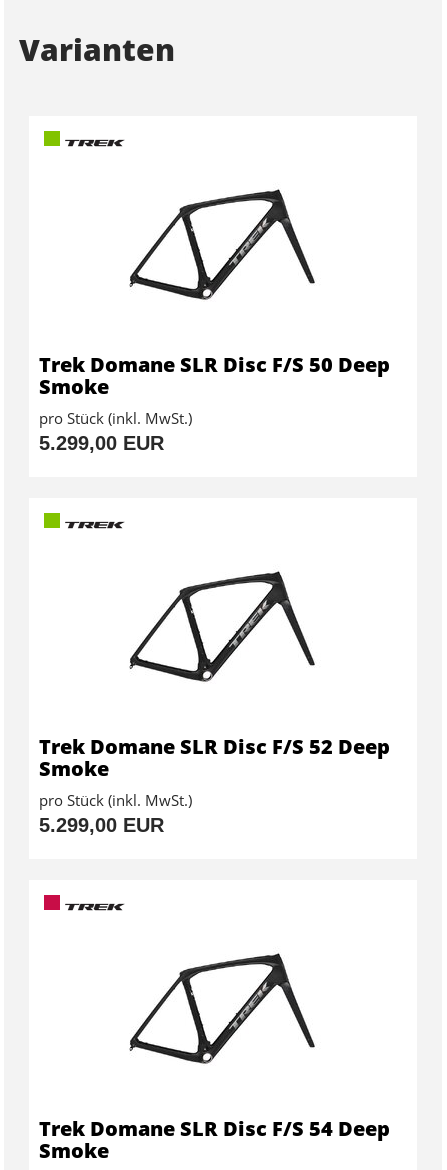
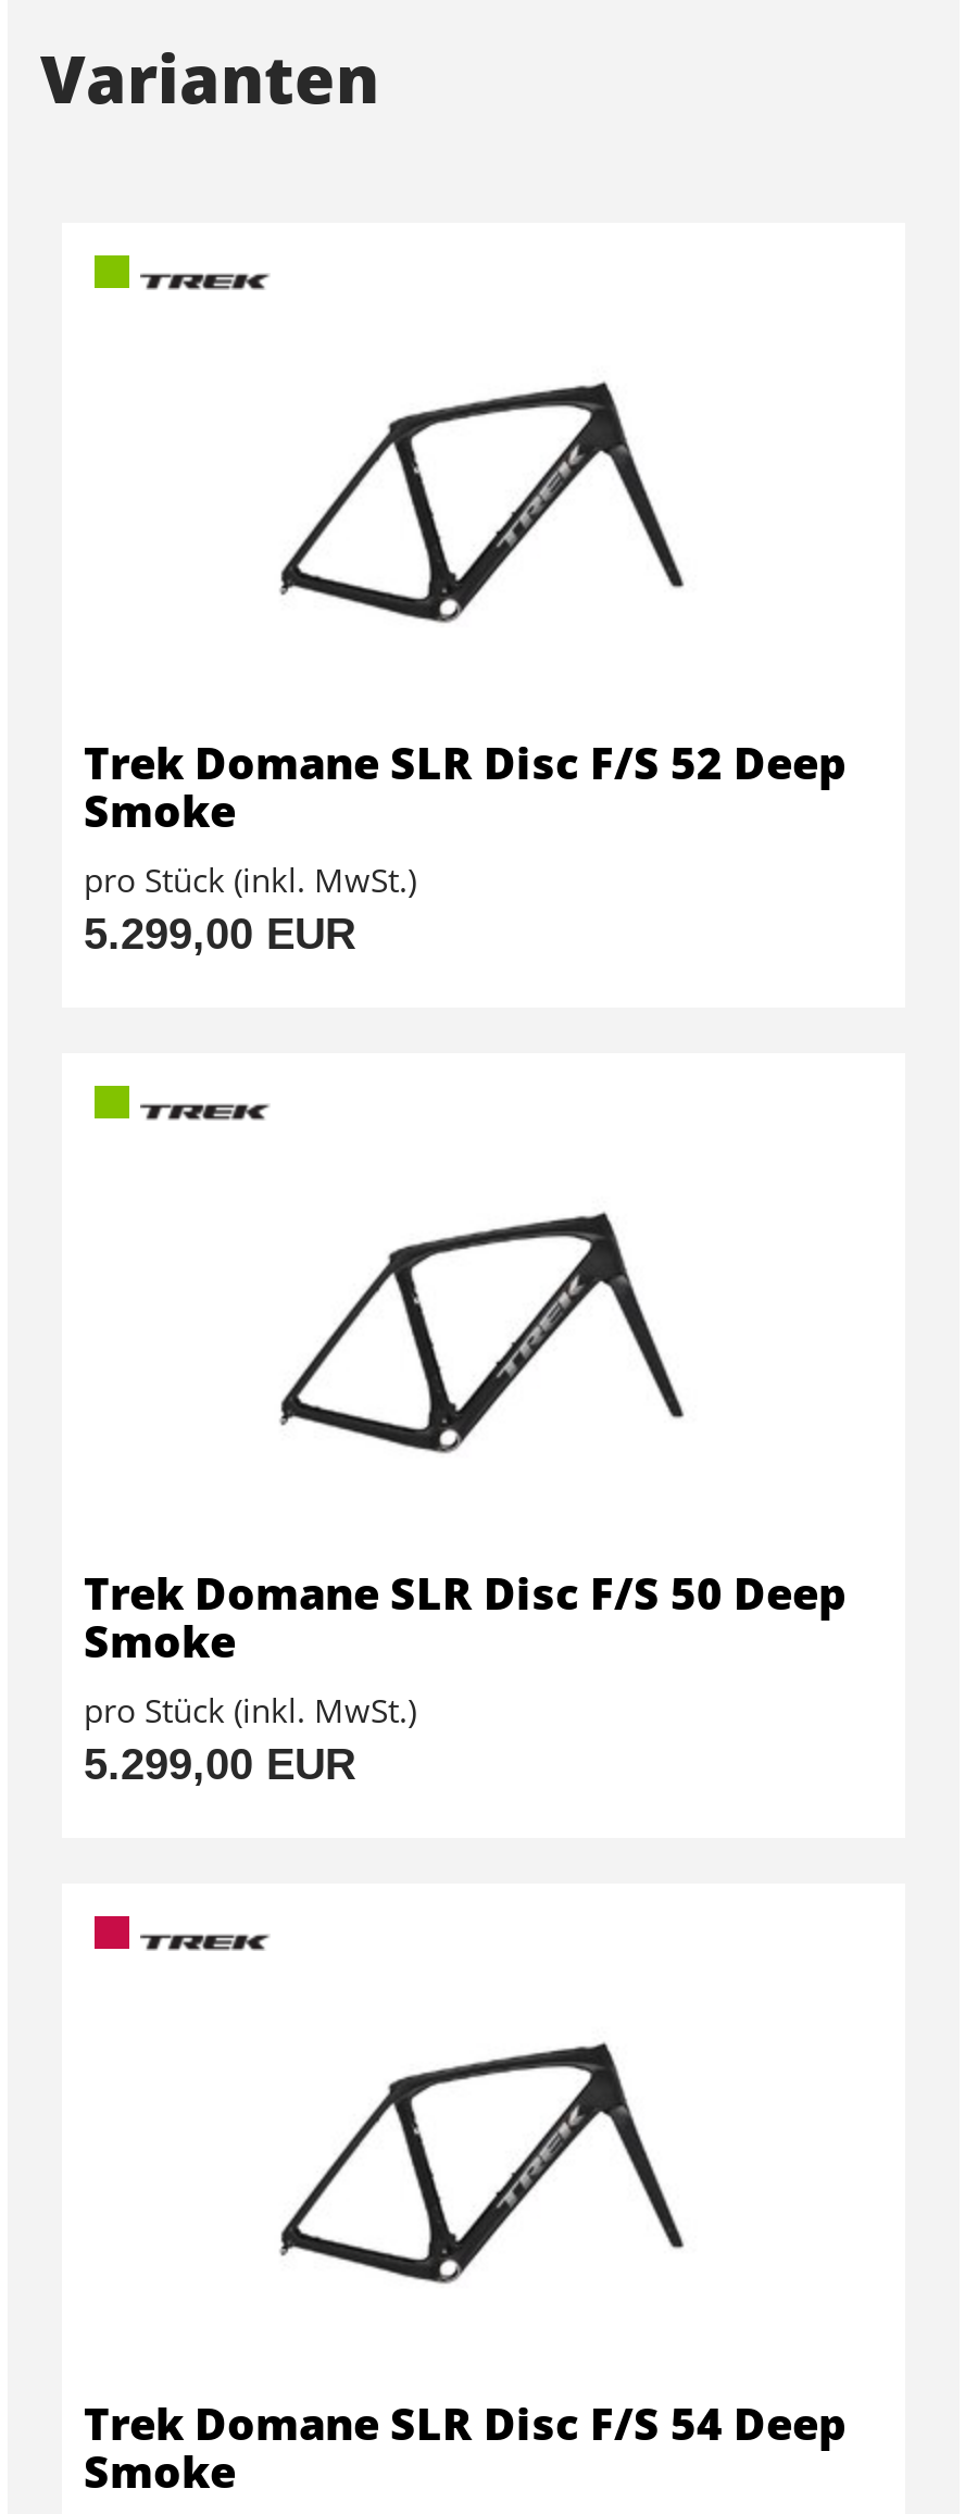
moved [39,351,390,378] -> [84,1565,847,1624]: Trek Domane SLR Disc F/S 50 Deep
moved [39,733,390,760] -> [84,735,847,793]: Trek Domane SLR Disc F/S 52 Deep

